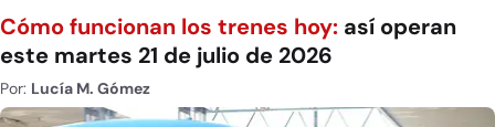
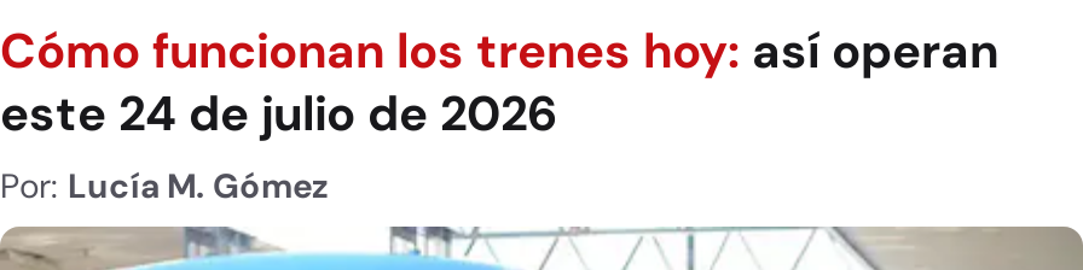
[0,41,333,70] este martes 21 de julio de 2026 -> [0,82,558,145] este 24 de julio de 2026

